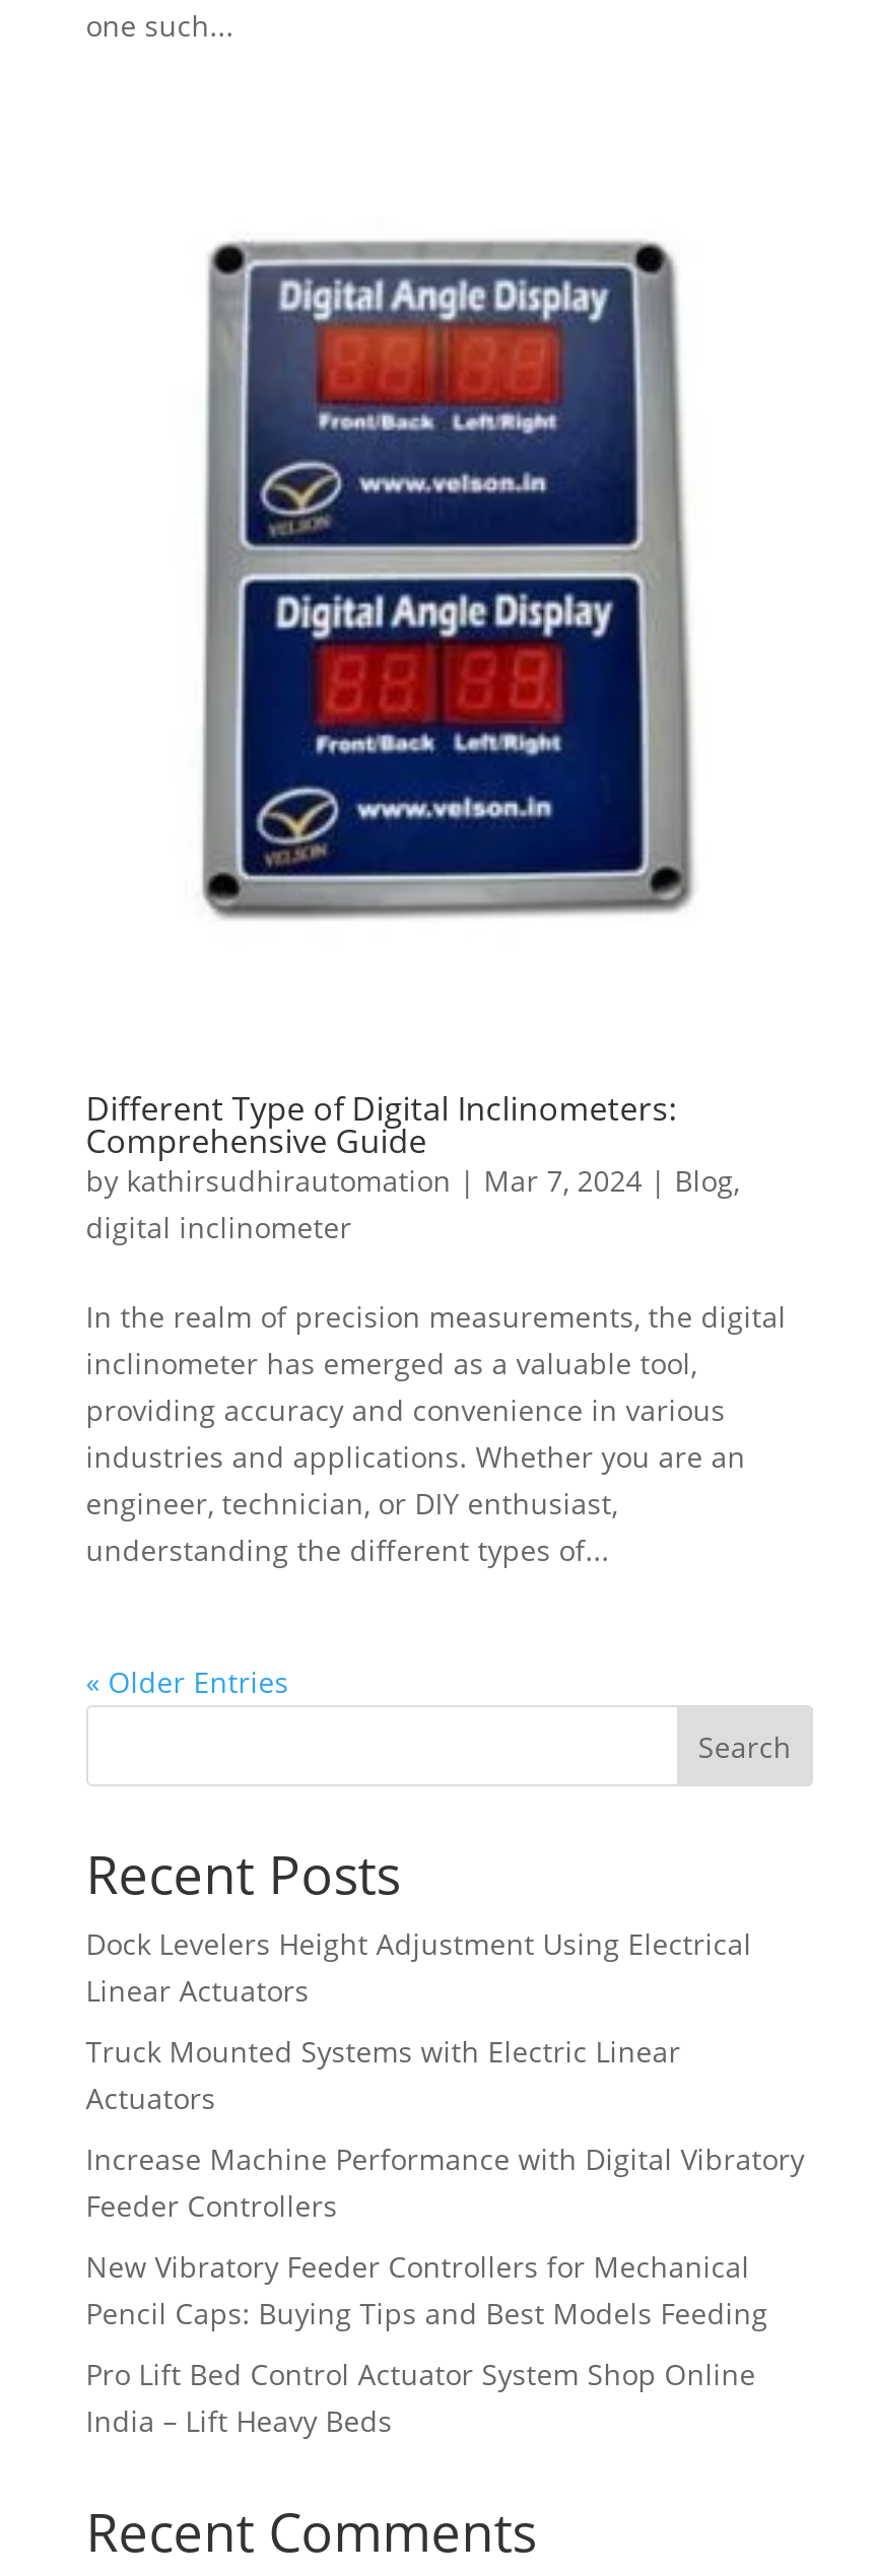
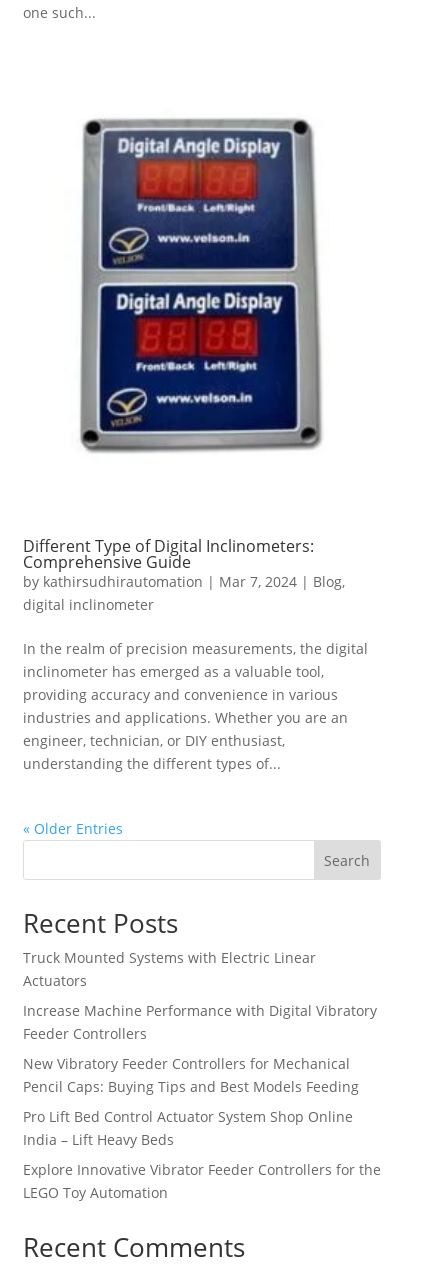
[86,1924,752,2010] Dock Levelers Height Adjustment Using Electrical | Linear Actuators -> none
moved [86,2032,805,2440] -> [23,948,377,1149]: Truck Mounted Systems with Electric Linear | Actuators | Increase Machine Performance with Digital Vibratory | Feeder Controllers | New Vibratory Feeder Controllers for Mechanical | Pencil Caps: Buying Tips and Best Models Feeding | Pro Lift Bed Control Actuator System Shop Online | India – Lift Heavy Beds
none -> [23,1160,381,1202] Explore Innovative Vibrator Feeder Controllers for the | LEGO Toy Automation

